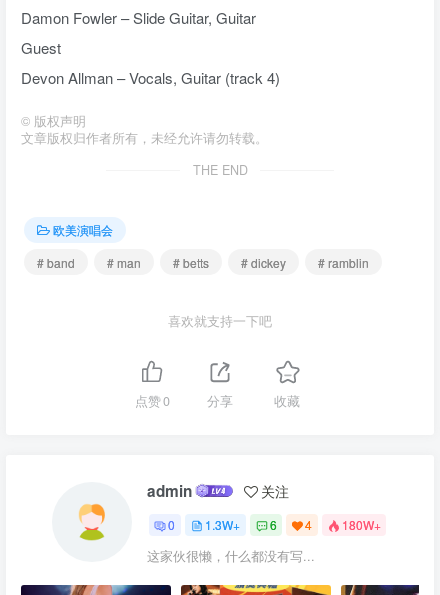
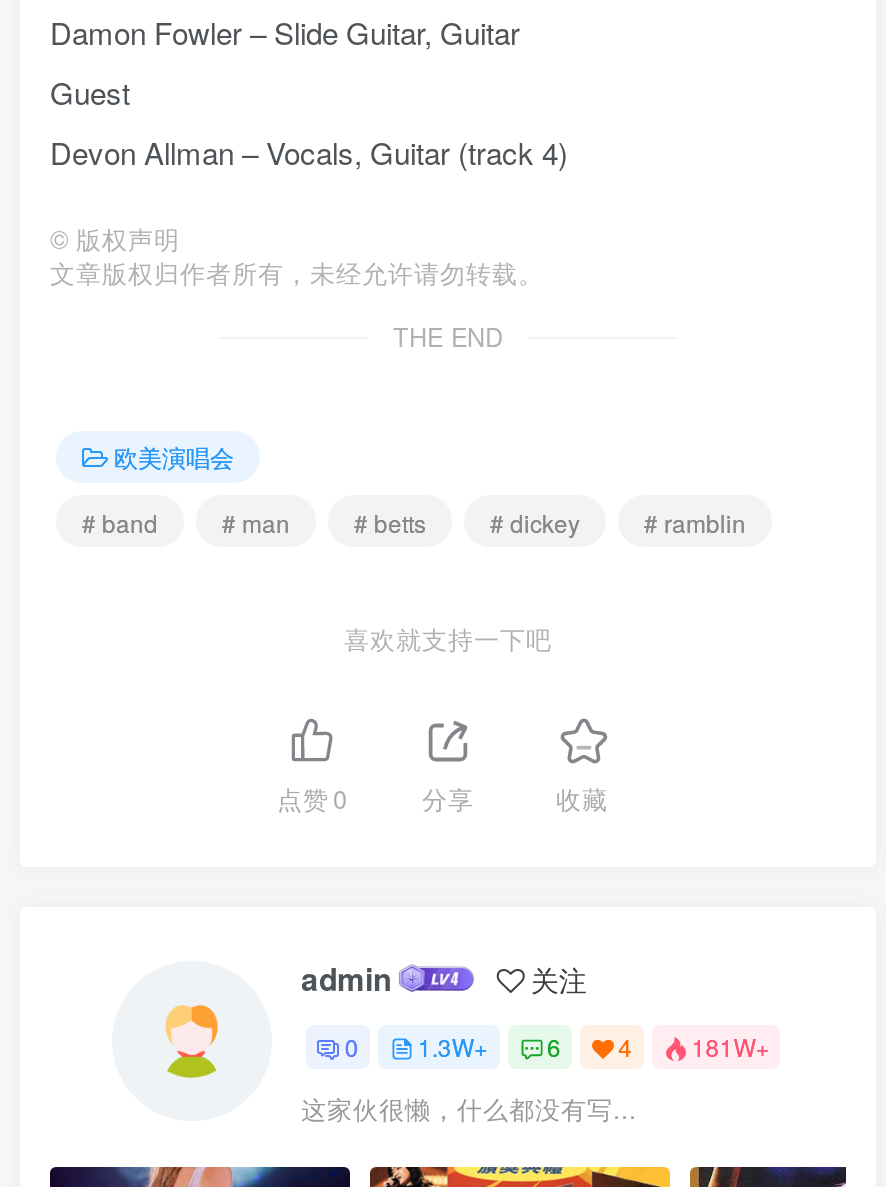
[168,516,381,533] 0 1.3W+ 6 4 180W+ -> [345,1030,769,1064] 0 1.3W+ 6 4 181W+

